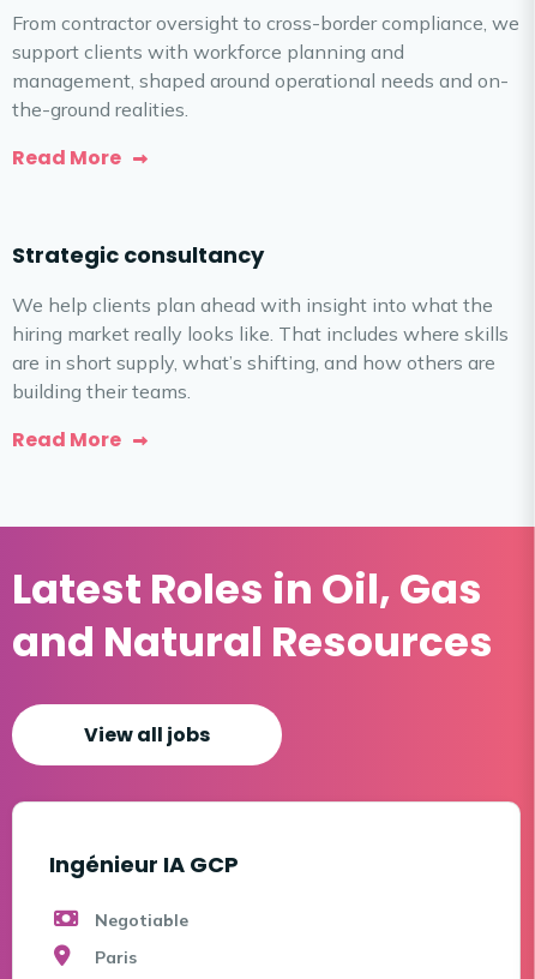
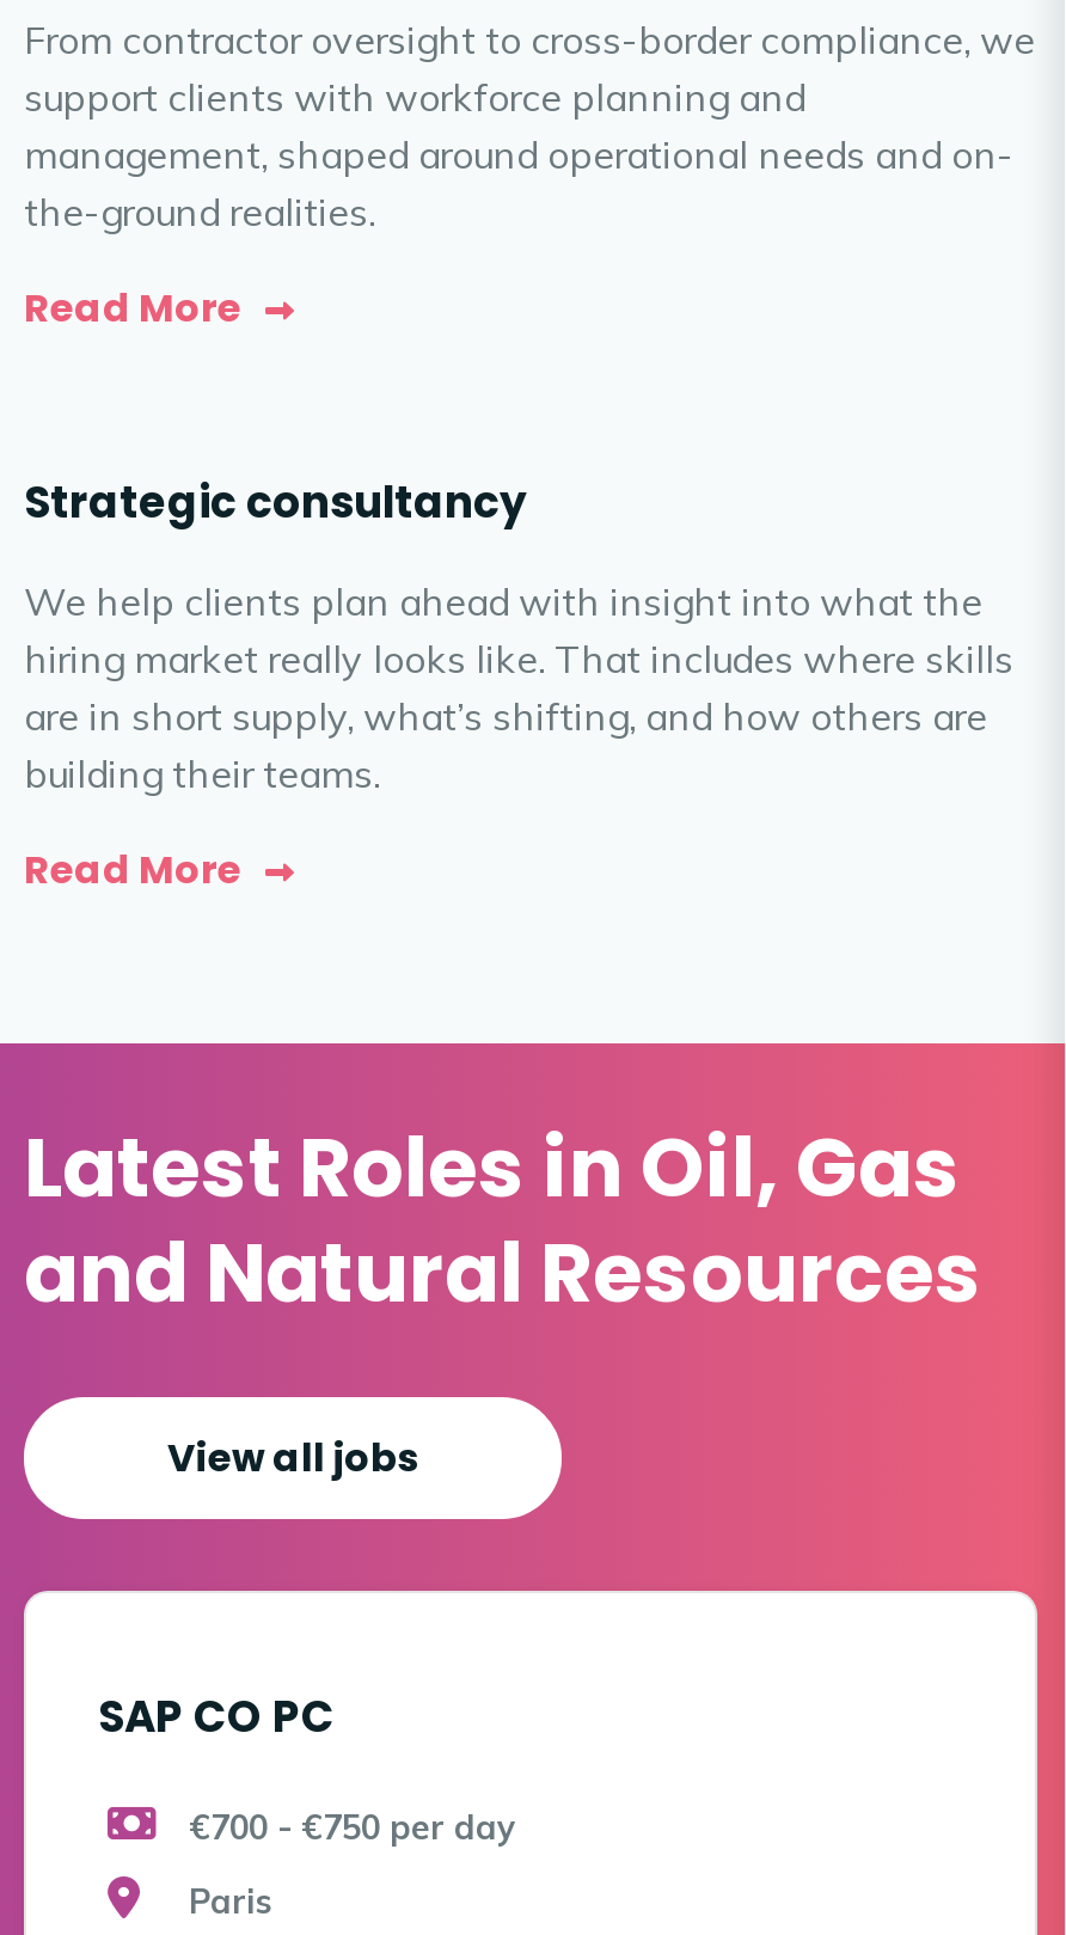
[49,849,239,879] Ingénieur IA GCP -> [98,1686,335,1745] SAP CO PC
[95,909,188,931] Negotiable -> [189,1805,516,1848] €700 - €750 per day

